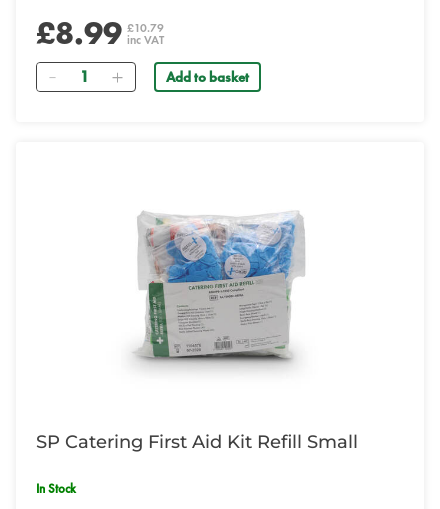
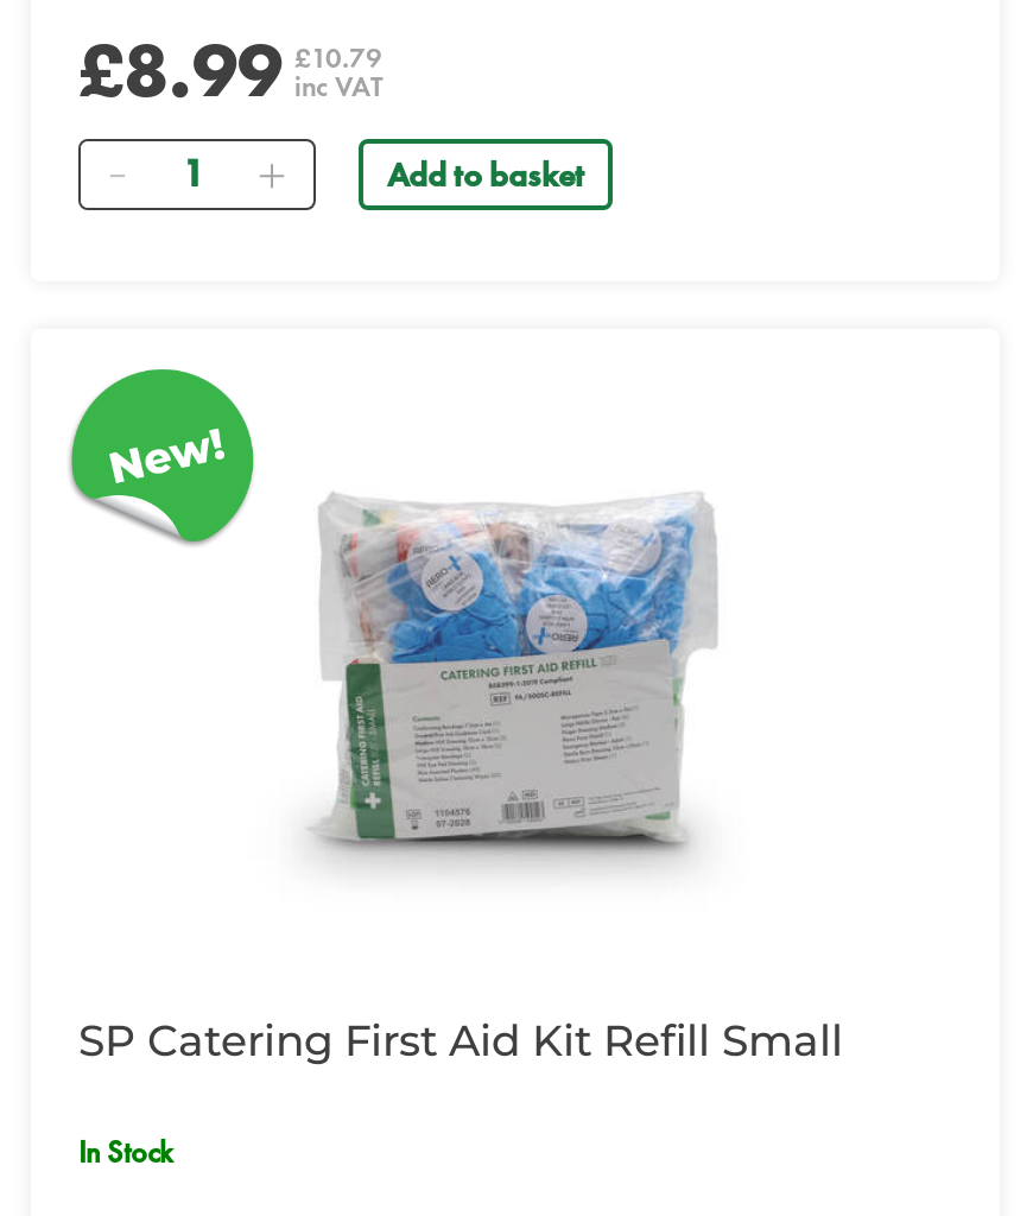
none -> [69,367,256,547] [image]

